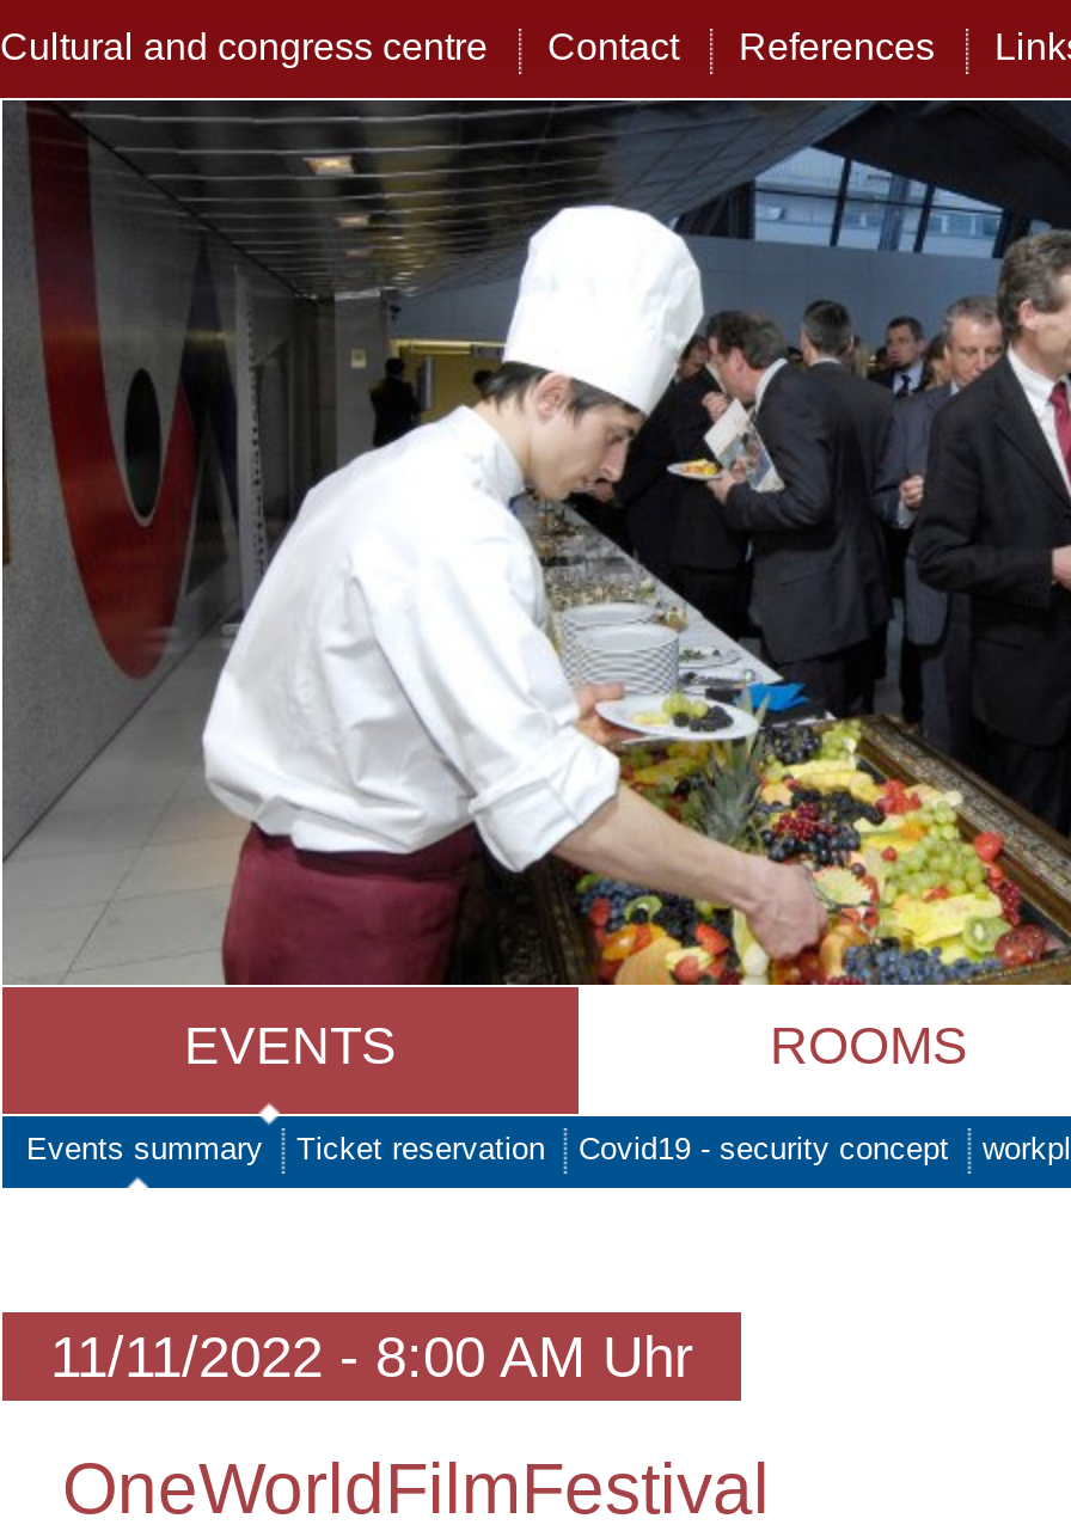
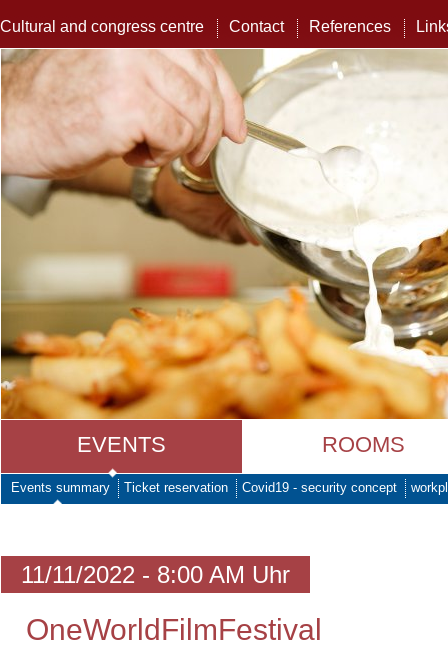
[7,98,1064,987] [image] -> [3,48,445,420] [image]

